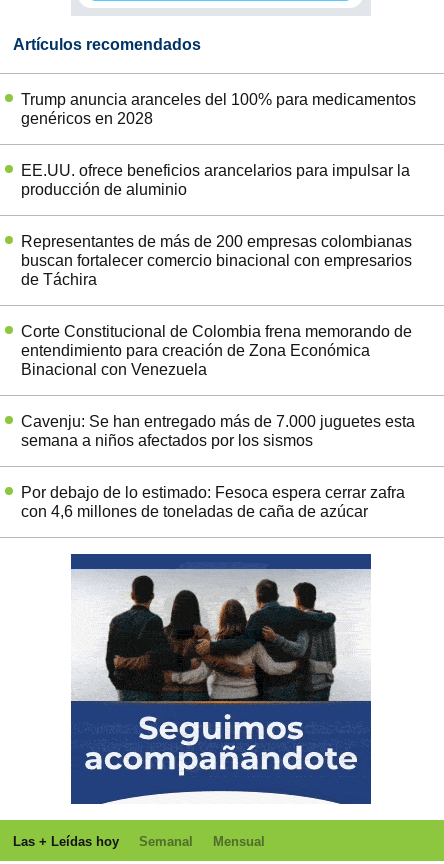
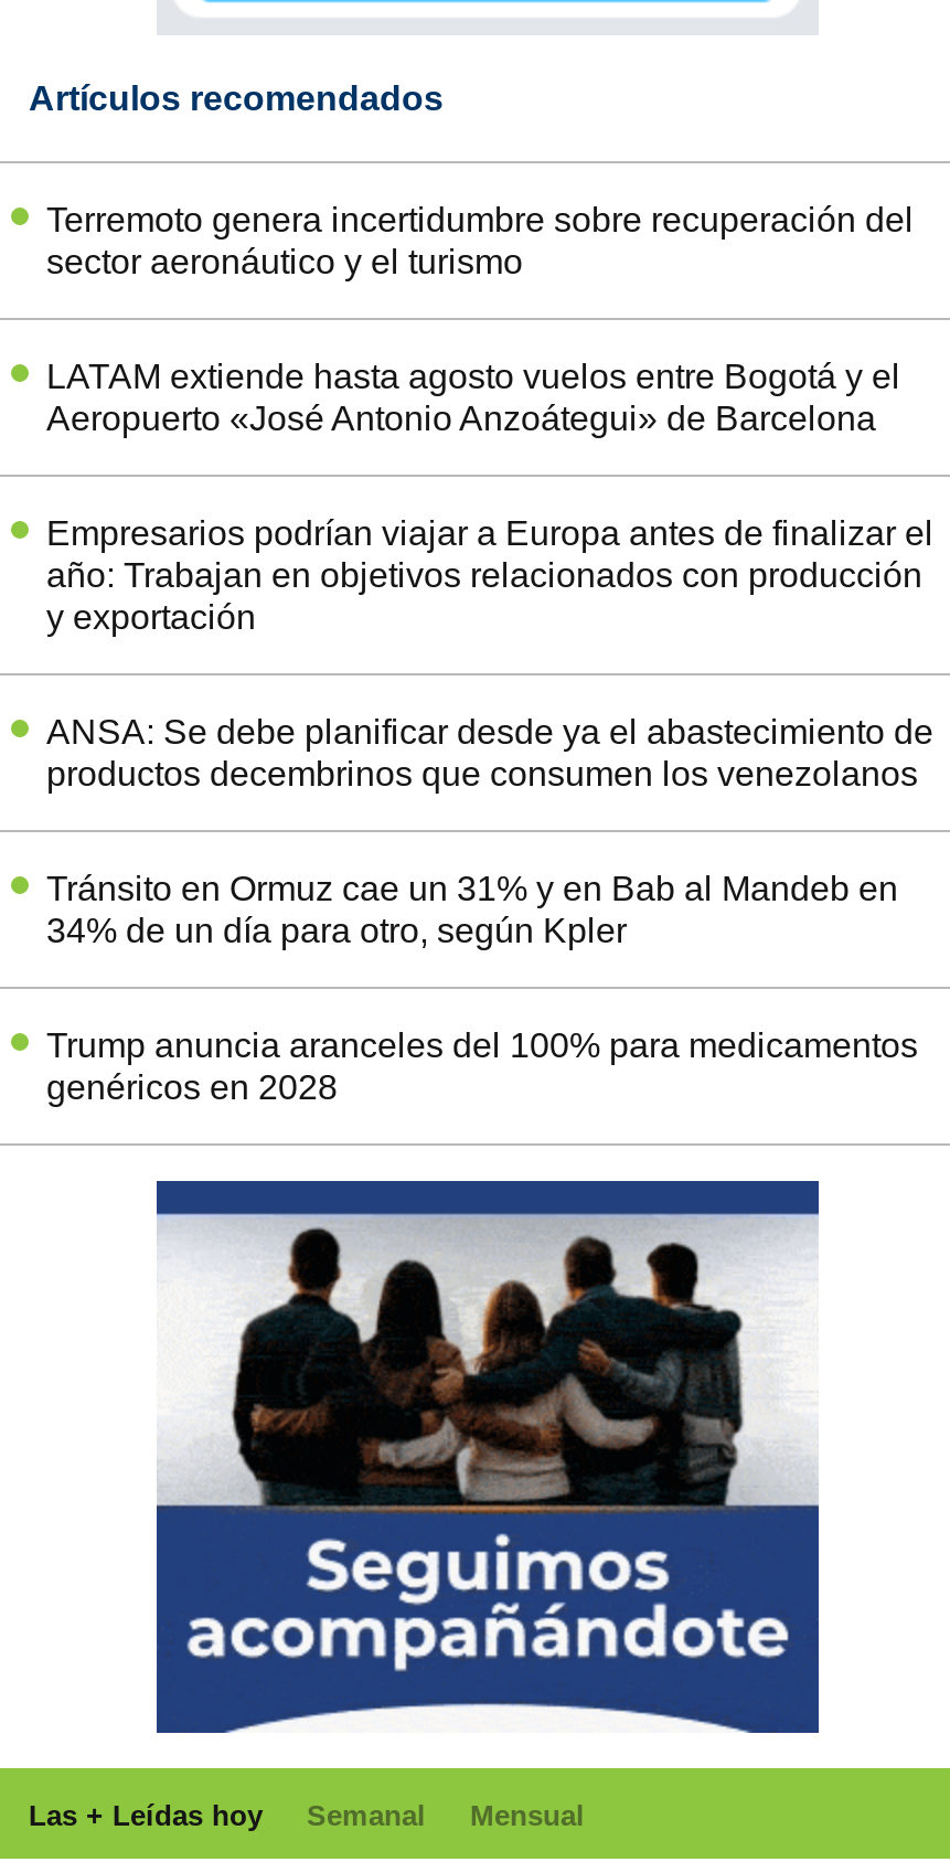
none -> [46,200,933,948] Terremoto genera incertidumbre sobre recuperación del | sector aeronáutico y el turismo | LATAM extiende hasta agosto vuelos entre Bogotá y el | Aeropuerto «José Antonio Anzoátegui» de Barcelona | Empresarios podrían viajar a Europa antes de finalizar el | año: Trabajan en objetivos relacionados con producción | y exportación | ANSA: Se debe planificar desde ya el abastecimiento de | productos decembrinos que consumen los venezolanos | Tránsito en Ormuz cae un 31% y en Bab al Mandeb en | 34% de un día para otro, según Kpler
moved [21,91,416,127] -> [46,1026,918,1105]: Trump anuncia aranceles del 100% para medicamentos | genéricos en 2028
[21,162,415,520] EE.UU. ofrece beneficios arancelarios para impulsar la | producción de aluminio | Representantes de más de 200 empresas colombianas | buscan fortalecer comercio binacional con empresarios | de Táchira | Corte Constitucional de Colombia frena memorando de | entendimiento para creación de Zona Económica | Binacional con Venezuela | Cavenju: Se han entregado más de 7.000 juguetes esta | semana a niños afectados por los sismos | Por debajo de lo estimado: Fesoca espera cerrar zafra | con 4,6 millones de toneladas de caña de azúcar -> none

